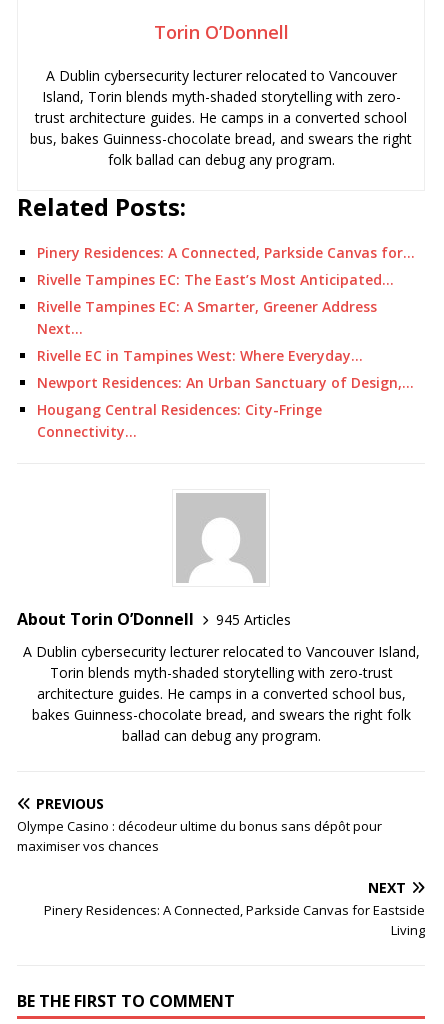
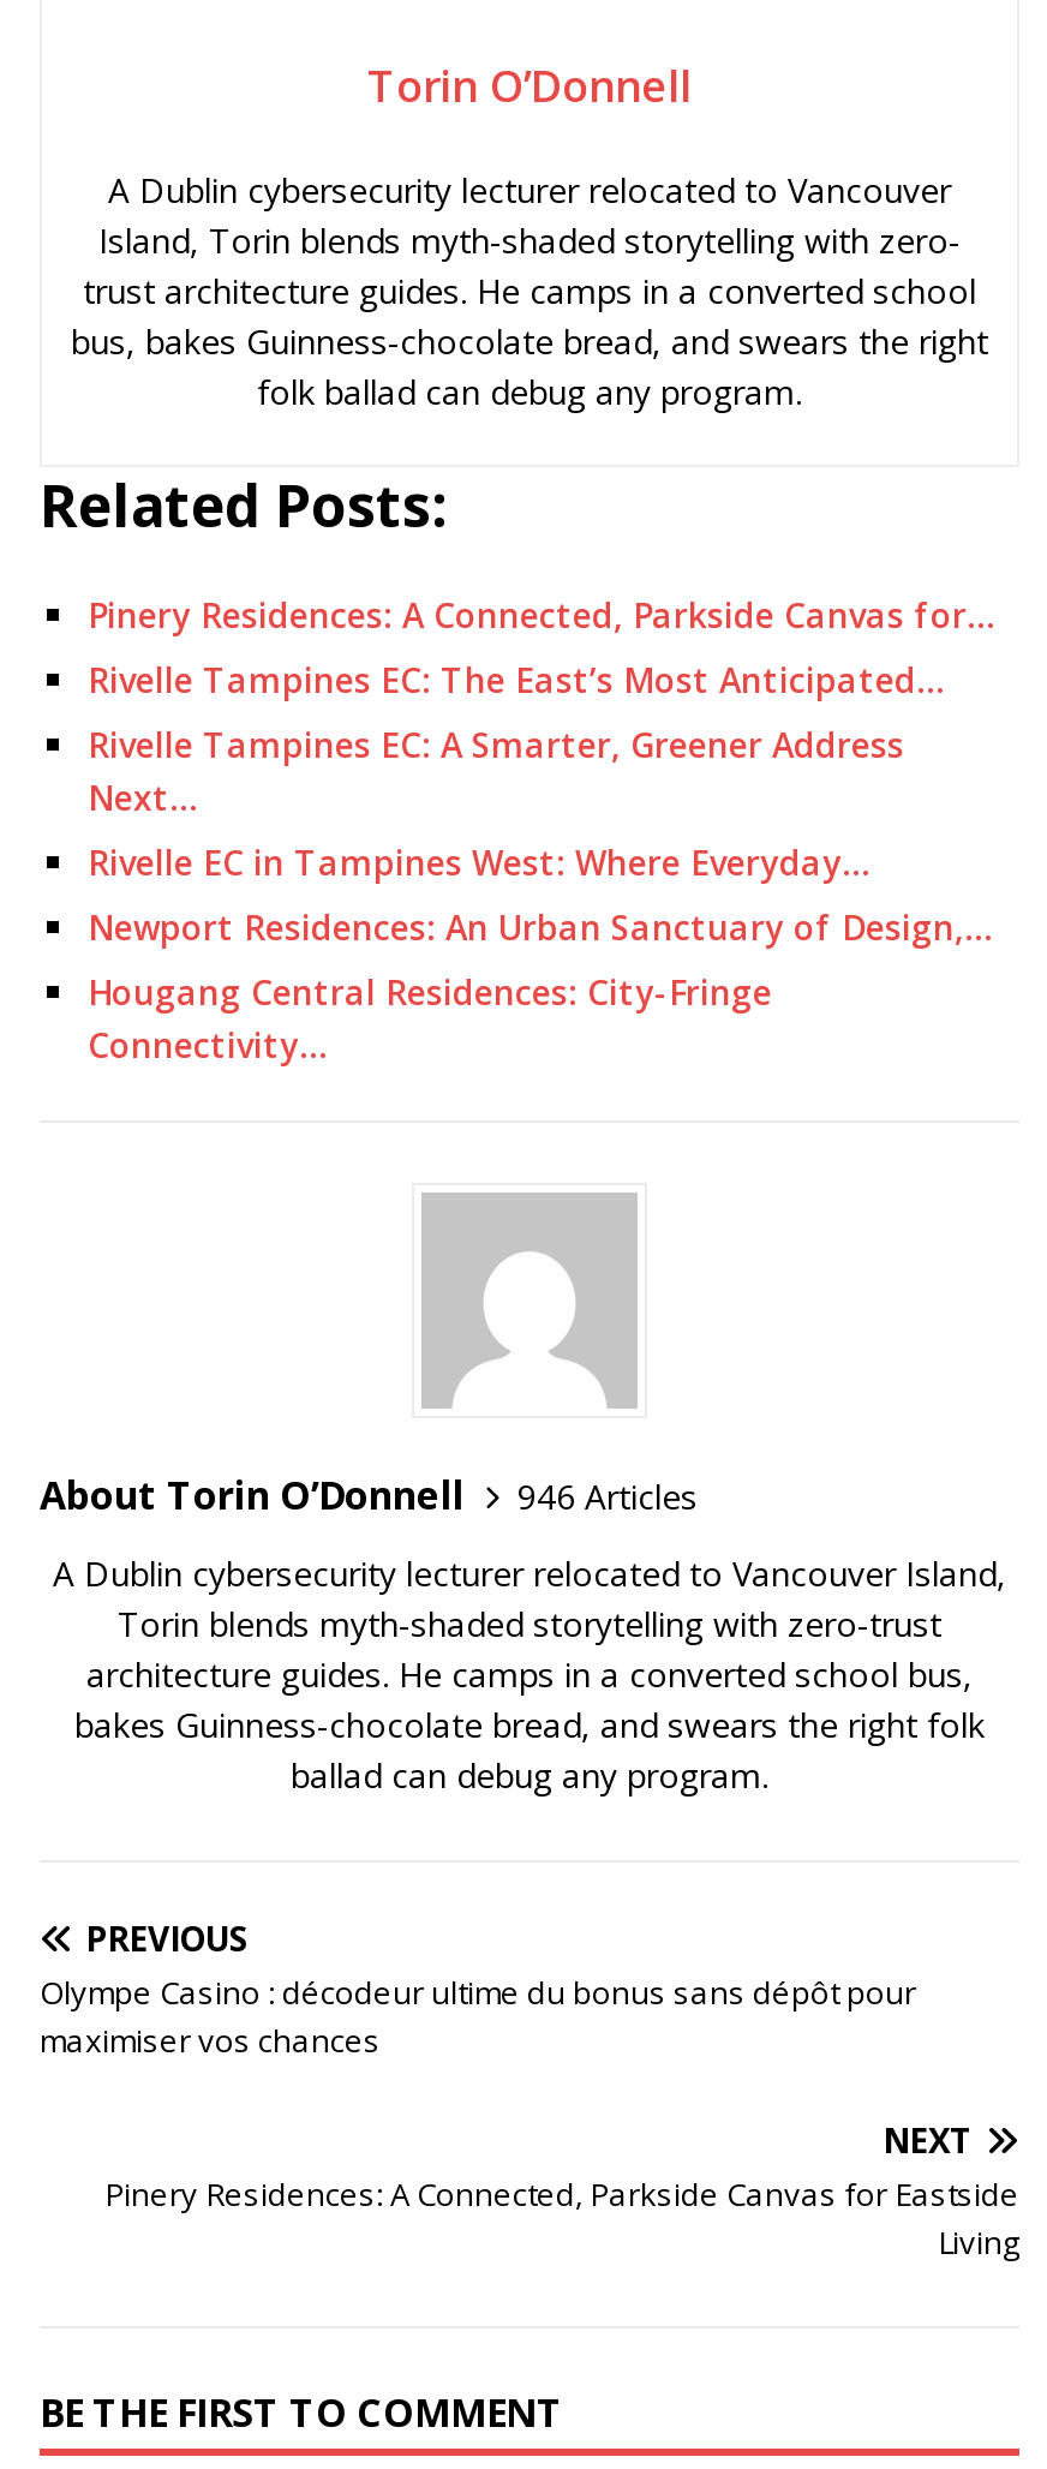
[17,608,291,630] About Torin O’Donnell 945 Articles -> [40,1469,698,1522] About Torin O’Donnell 946 Articles

